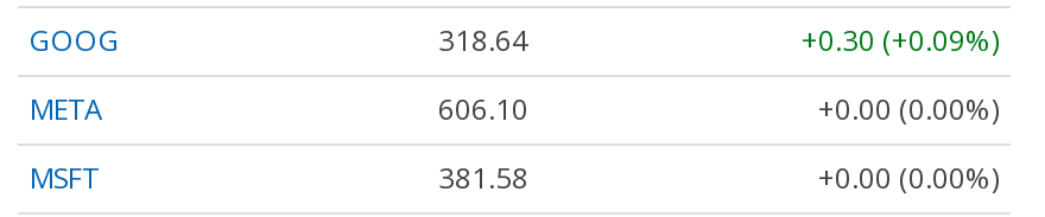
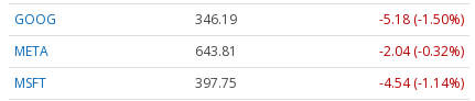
[438,19,528,59] 318.64 -> [195,9,237,28] 346.19
[802,19,999,59] +0.30 (+0.09%) -> [379,9,464,28] -5.18 (-1.50%)
[438,88,528,128] 606.10 -> [195,41,237,60] 643.81
[818,88,999,128] +0.00 (0.00%) -> [379,41,464,60] -2.04 (-0.32%)
[438,157,528,197] 381.58 -> [195,73,237,92] 397.75
[818,157,999,197] +0.00 (0.00%) -> [379,73,464,92] -4.54 (-1.14%)

